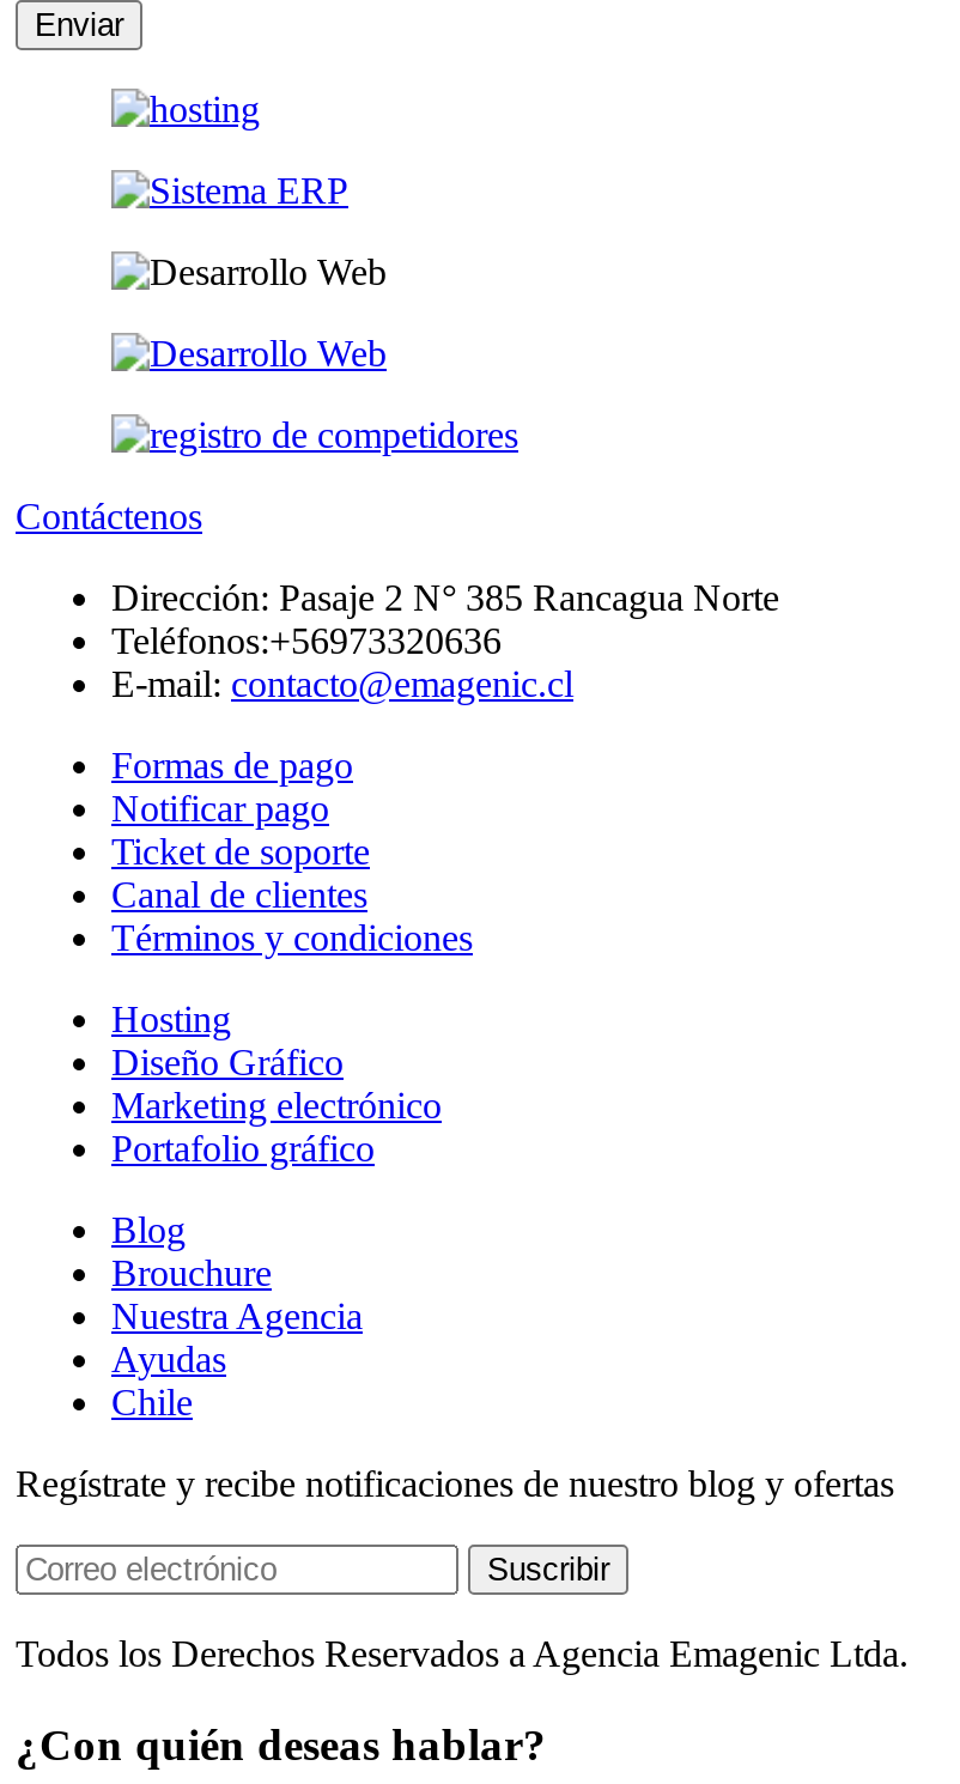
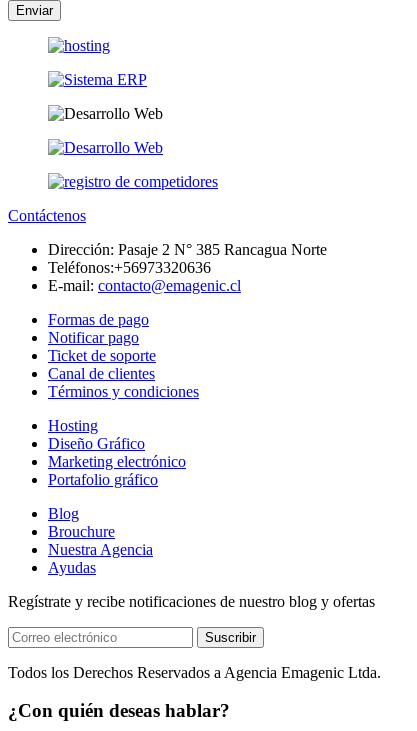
[111,1381,193,1422] Chile -> none

